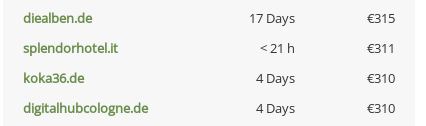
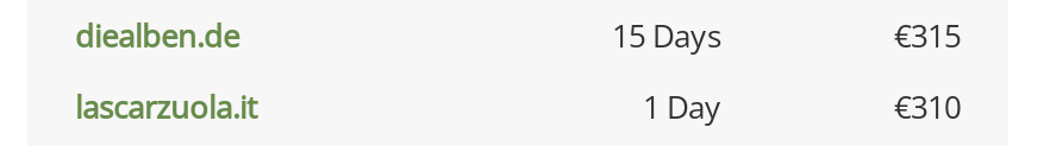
[248,9,294,27] 17 Days -> [612,15,721,57] 15 Days
[23,39,395,117] splendorhotel.it | < 21 h | €311 | koka36.de | 4 Days | €310 | digitalhubcologne.de | 4 Days -> [75,86,721,129] lascarzuola.it | 1 Day

